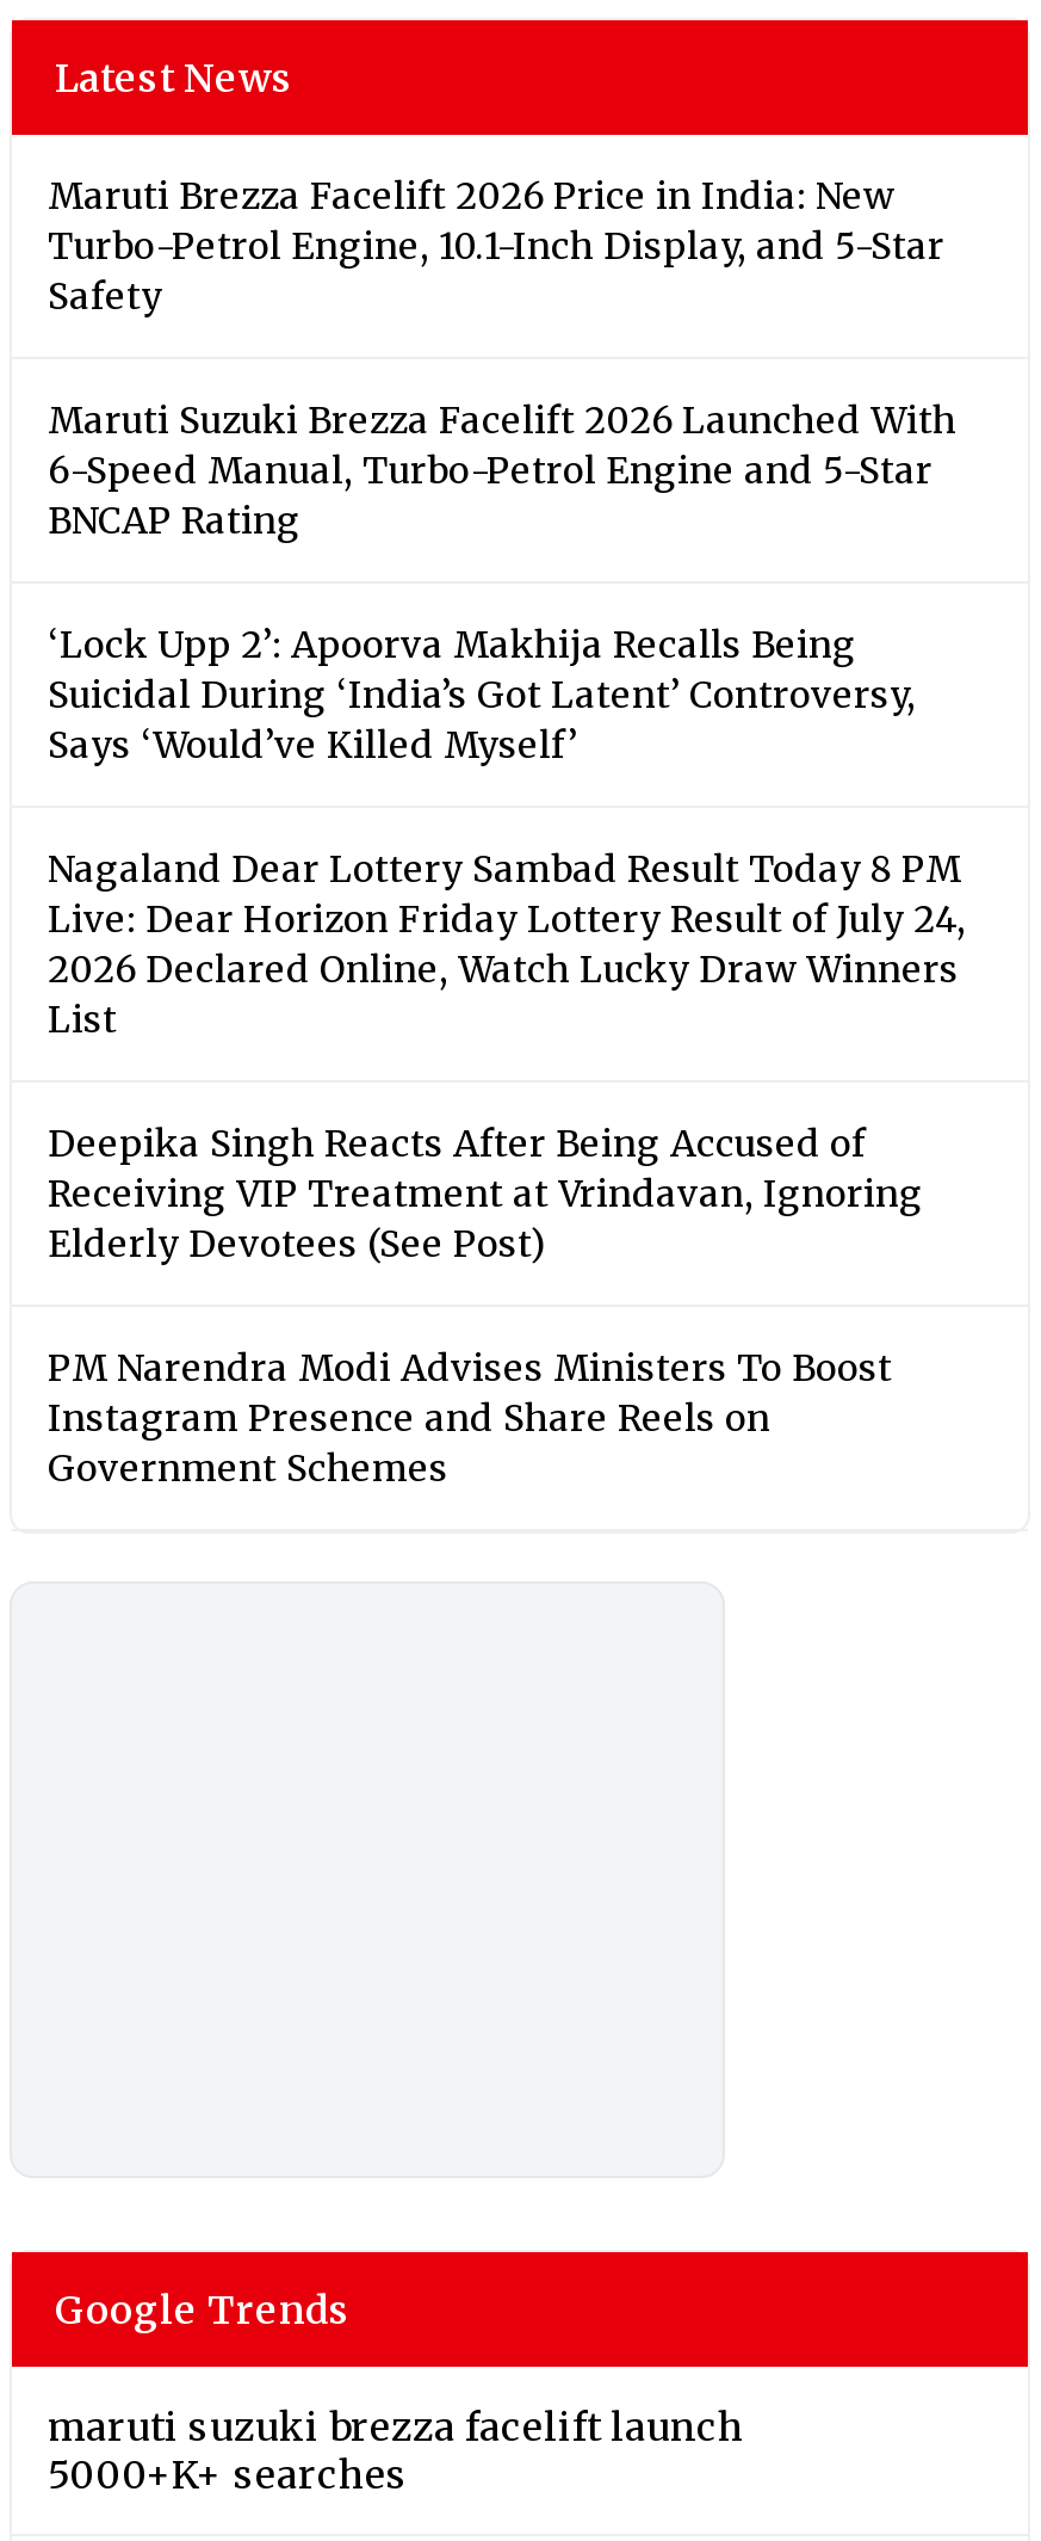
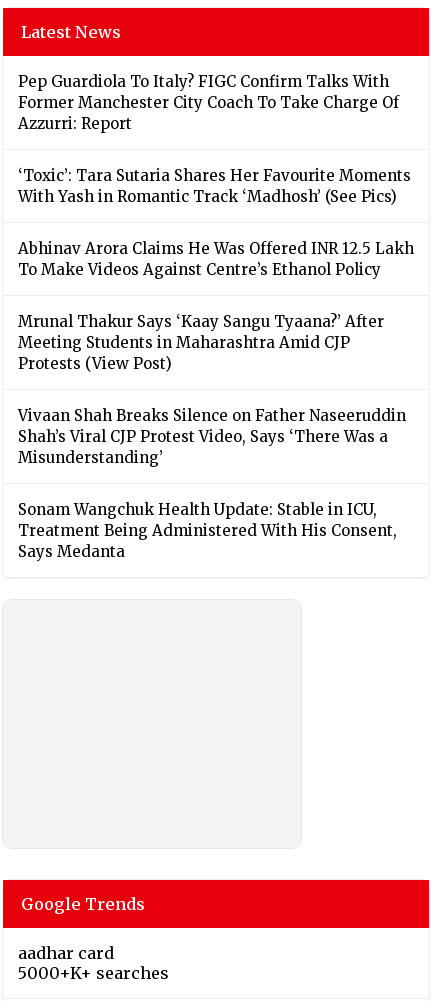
[48,173,944,318] Maruti Brezza Facelift 2026 Price in India: New | Turbo-Petrol Engine, 10.1-Inch Display, and 5-Star | Safety -> [18,72,399,133] Pep Guardiola To Italy? FIGC Confirm Talks With | Former Manchester City Coach To Take Charge Of | Azzurri: Report
[48,397,956,543] Maruti Suzuki Brezza Facelift 2026 Launched With | 6-Speed Manual, Turbo-Petrol Engine and 5-Star | BNCAP Rating -> [18,166,411,206] ‘Toxic’: Tara Sutaria Shares Her Favourite Moments | With Yash in Romantic Track ‘Madhosh’ (See Pics)
[48,621,916,767] ‘Lock Upp 2’: Apoorva Makhija Recalls Being | Suicidal During ‘India’s Got Latent’ Controversy, | Says ‘Would’ve Killed Myself’ -> [18,239,414,279] Abhinav Arora Claims He Was Offered INR 12.5 Lakh | To Make Videos Against Centre’s Ethanol Policy
[48,846,966,1041] Nagaland Dear Lottery Sambad Result Today 8 PM | Live: Dear Horizon Friday Lottery Result of July 24, | 2026 Declared Online, Watch Lucky Draw Winners | List -> [18,312,384,373] Mrunal Thakur Says ‘Kaay Sangu Tyaana?’ After | Meeting Students in Maharashtra Amid CJP | Protests (View Post)
[48,1120,923,1266] Deepika Singh Reacts After Being Accused of | Receiving VIP Treatment at Vrindavan, Ignoring | Elderly Devotees (See Post) -> [18,406,406,467] Vivaan Shah Breaks Silence on Father Naseeruddin | Shah’s Viral CJP Protest Video, Says ‘There Was a | Misunderstanding’
[48,1345,892,1490] PM Narendra Modi Advises Ministers To Boost | Instagram Presence and Share Reels on | Government Schemes -> [18,500,397,561] Sonam Wangchuk Health Update: Stable in ICU, | Treatment Being Administered With His Consent, | Says Medanta
[48,2402,744,2450] maruti suzuki brezza facelift launch -> [18,943,114,963] aadhar card

